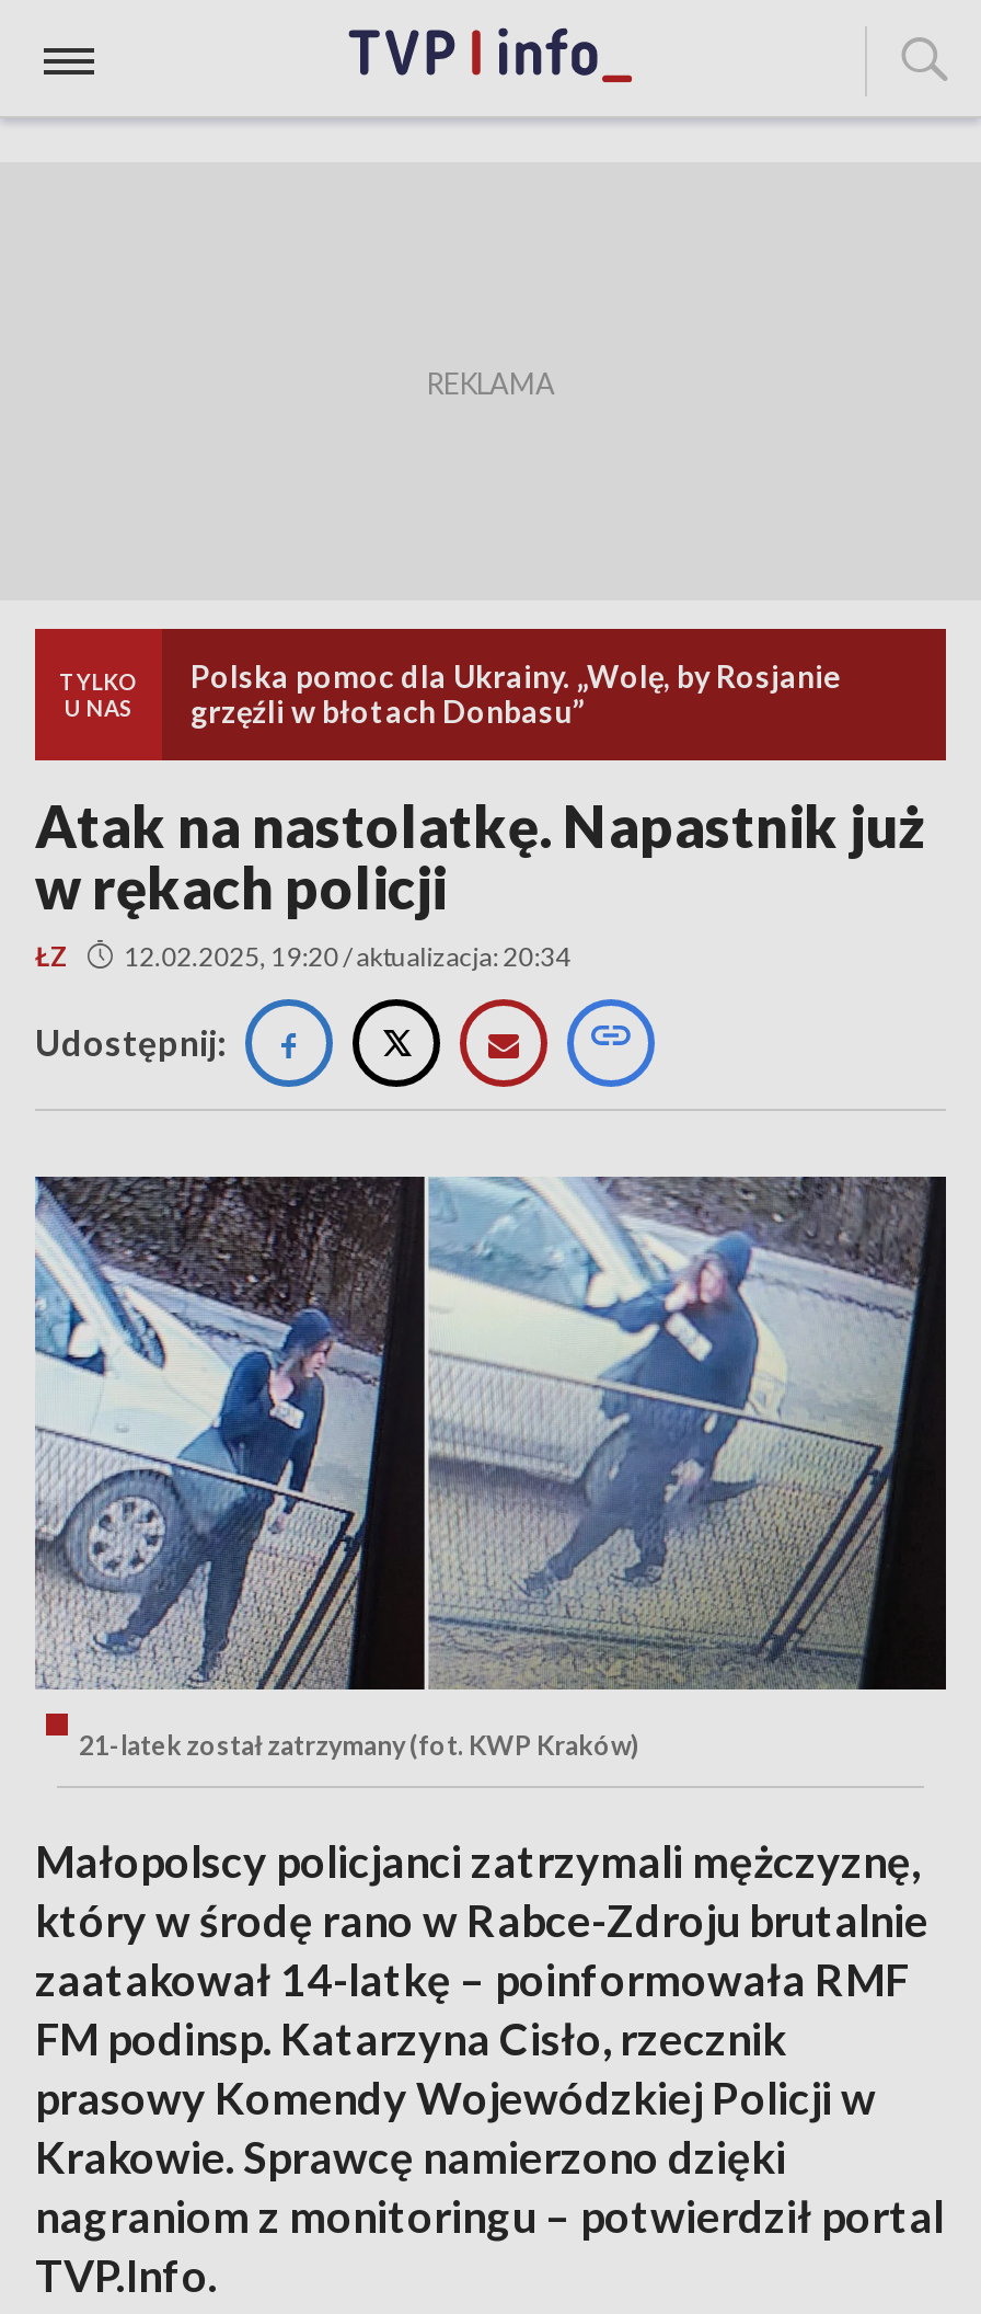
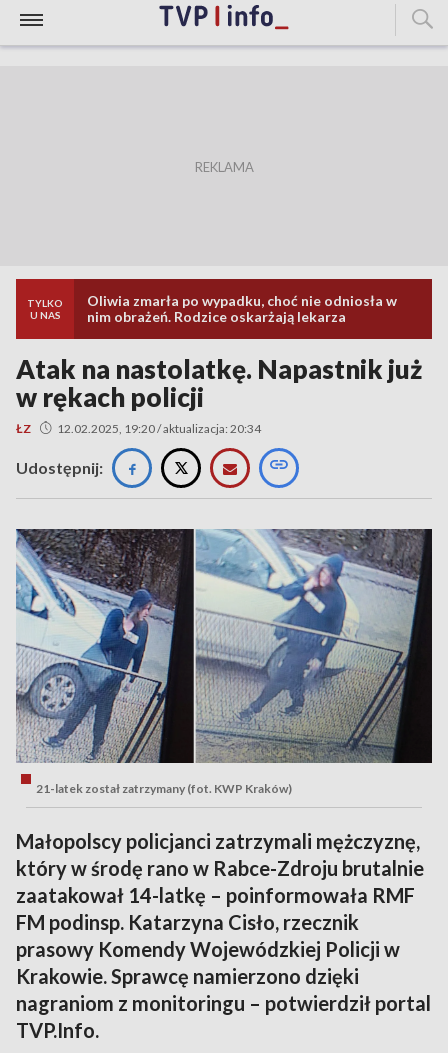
[191,657,841,730] Polska pomoc dla Ukrainy. „Wolę, by Rosjanie | grzęźli w błotach Donbasu” -> [87,292,397,325] Oliwia zmarła po wypadku, choć nie odniosła w | nim obrażeń. Rodzice oskarżają lekarza

